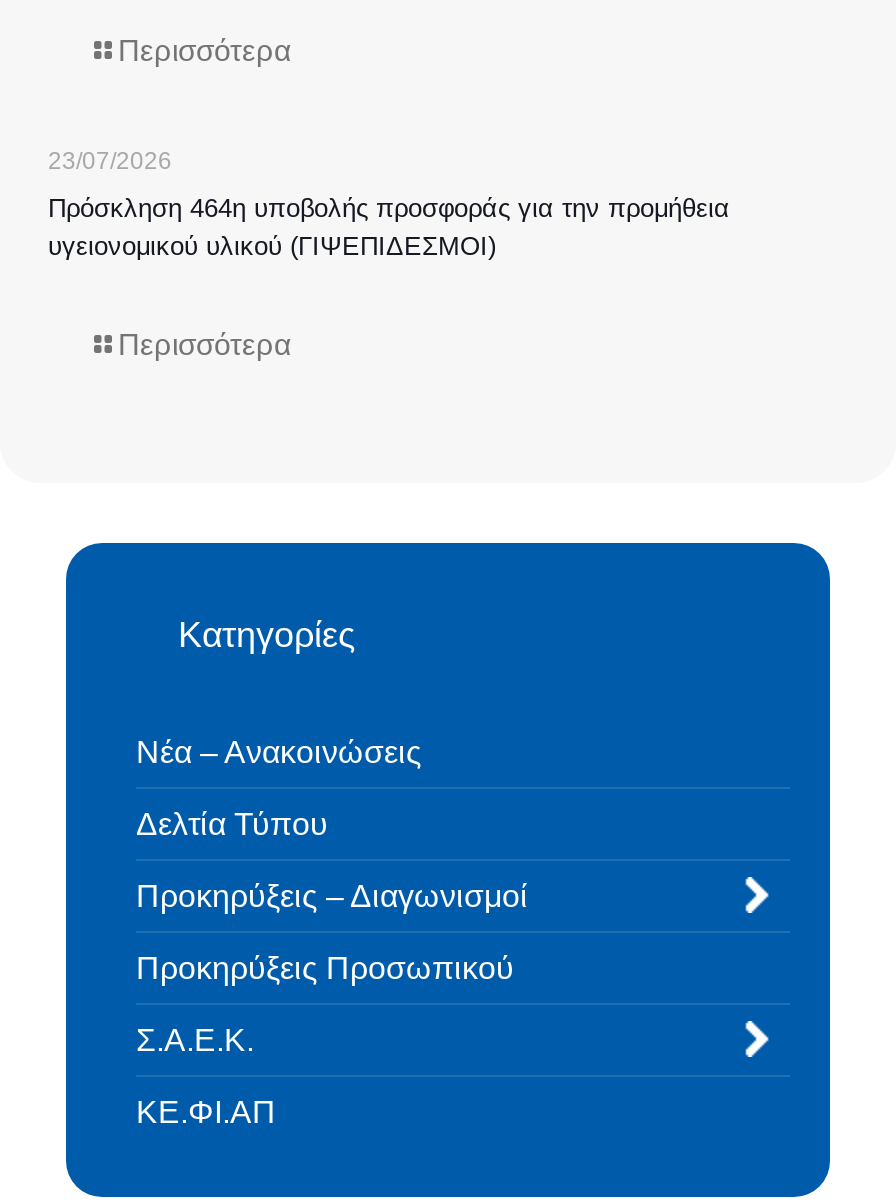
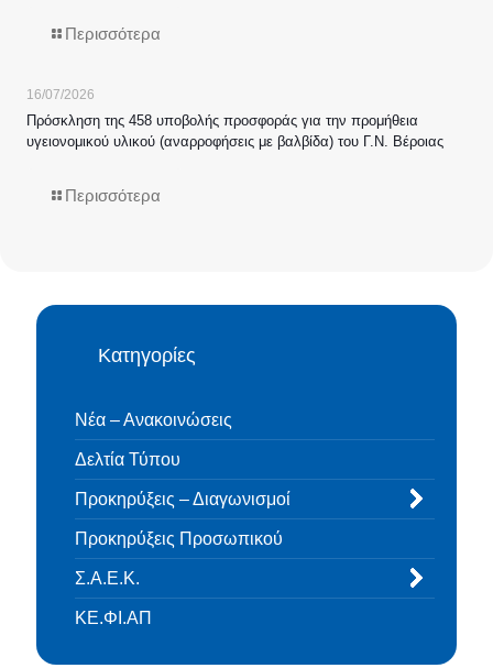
[48,146,172,174] 23/07/2026 -> [26,86,95,102] 16/07/2026
[48,192,730,260] Πρόσκληση 464η υποβολής προσφοράς για την προμήθεια | υγειονομικού υλικού (ΓΙΨΕΠΙΔΕΣΜΟΙ) -> [26,112,443,149] Πρόσκληση της 458 υποβολής προσφοράς για την προμήθεια | υγειονομικού υλικού (αναρροφήσεις με βαλβίδα) του Γ.Ν. Βέροιας

